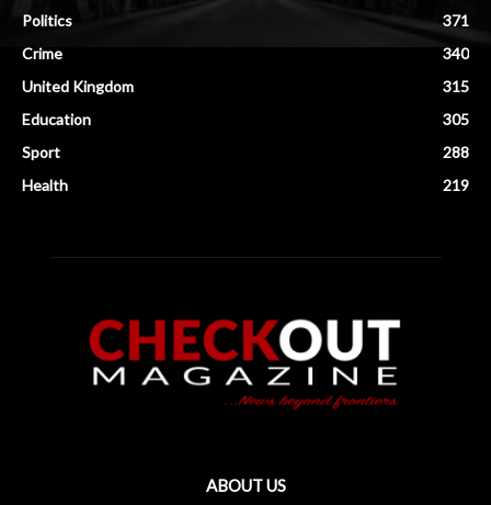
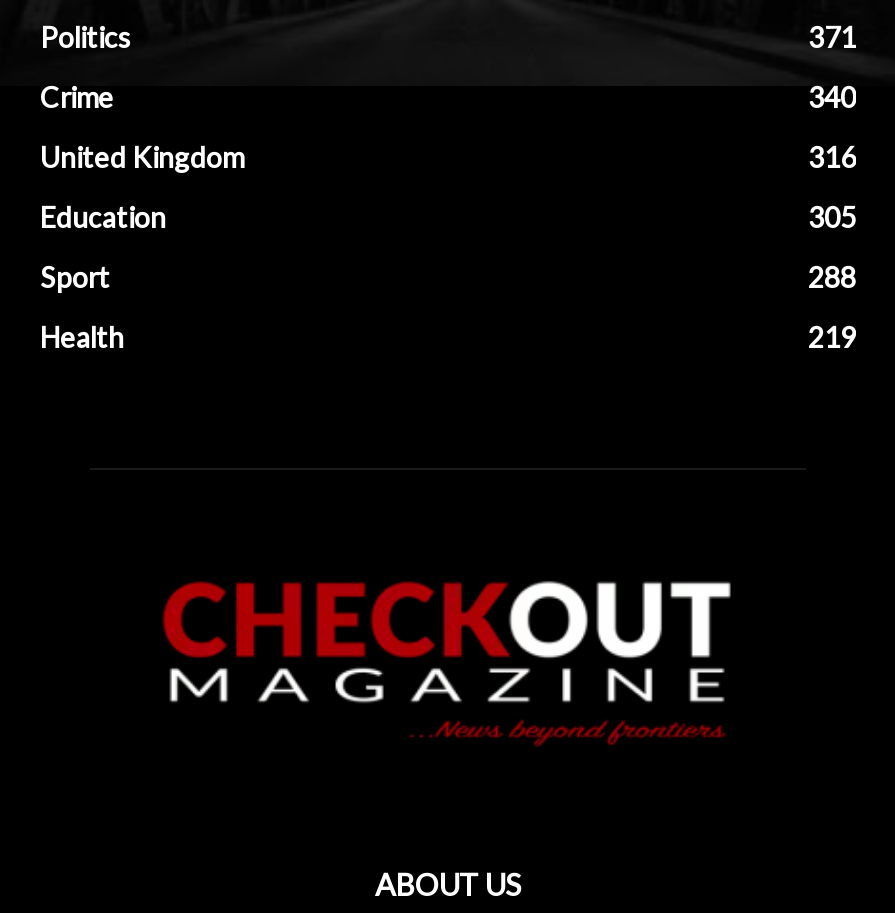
[443,77,469,96] 315 -> [808,140,856,174] 316

